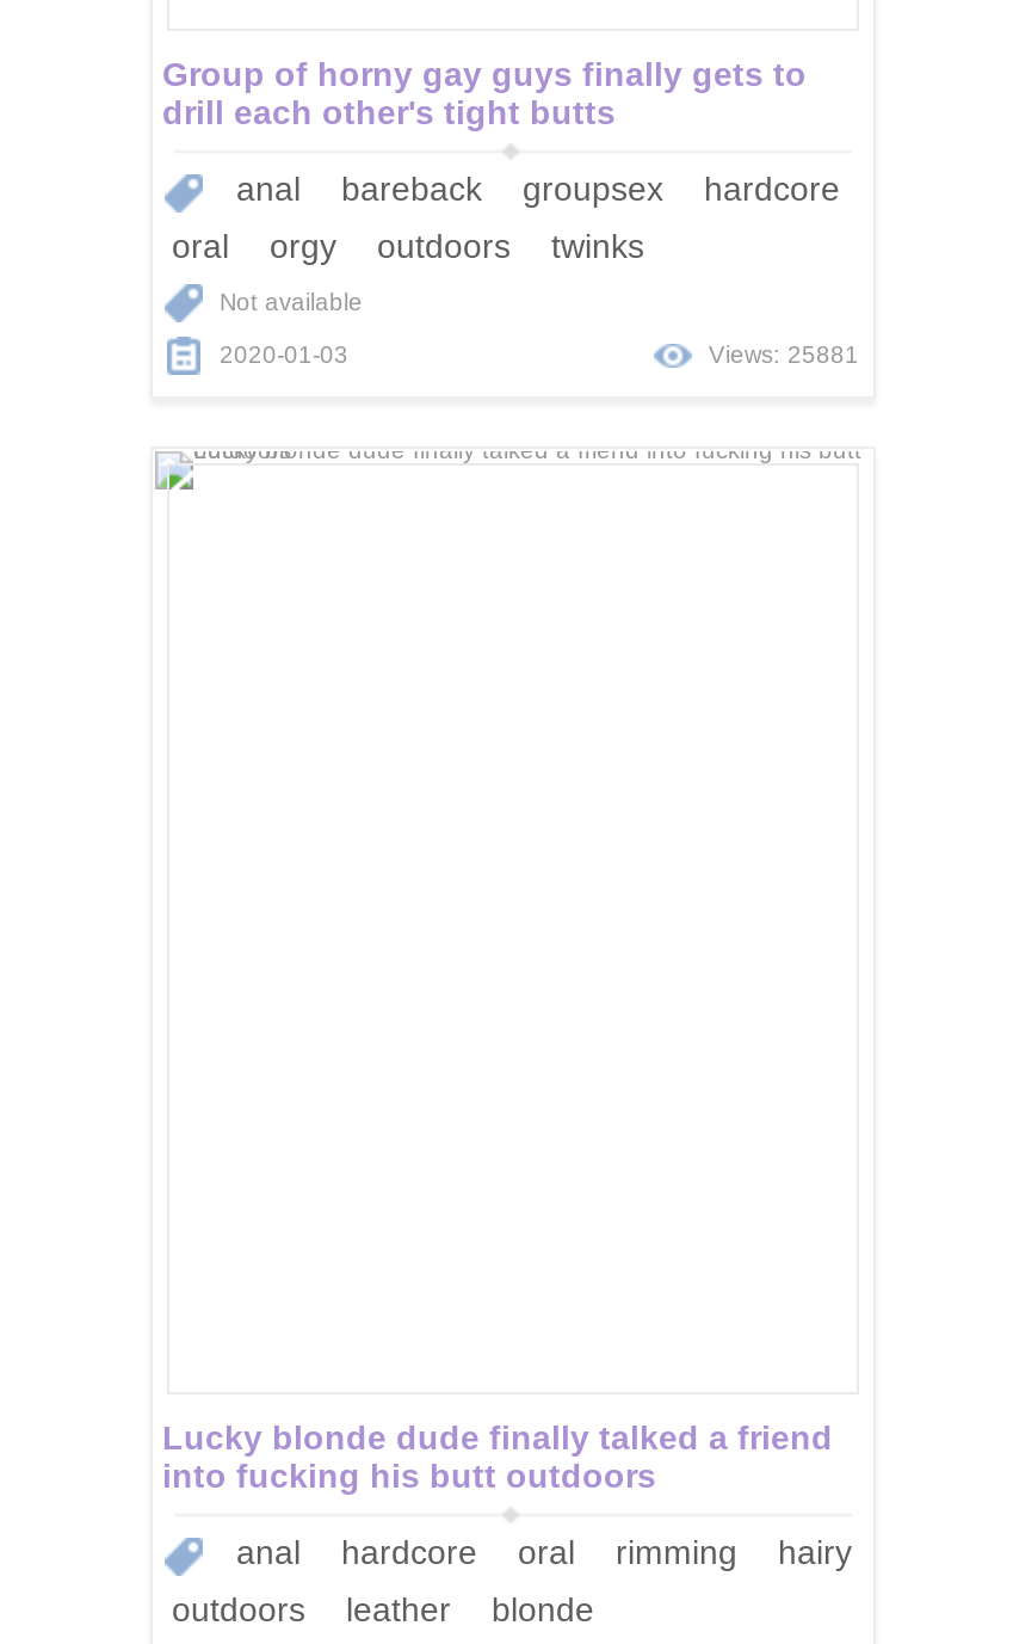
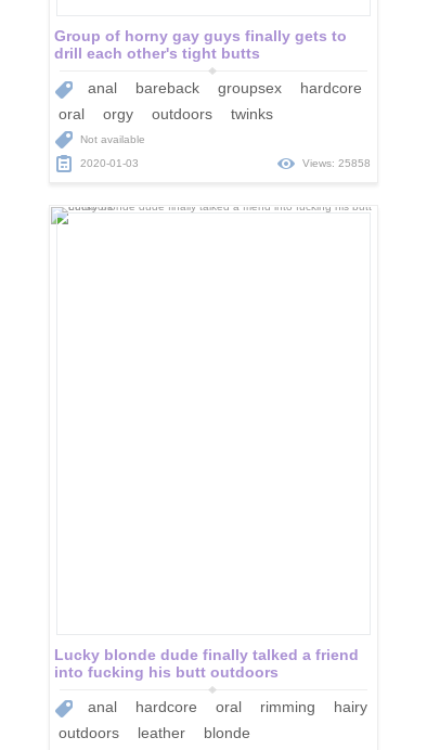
[702,341,859,368] Views: 25881 -> [299,157,371,169] Views: 25858

